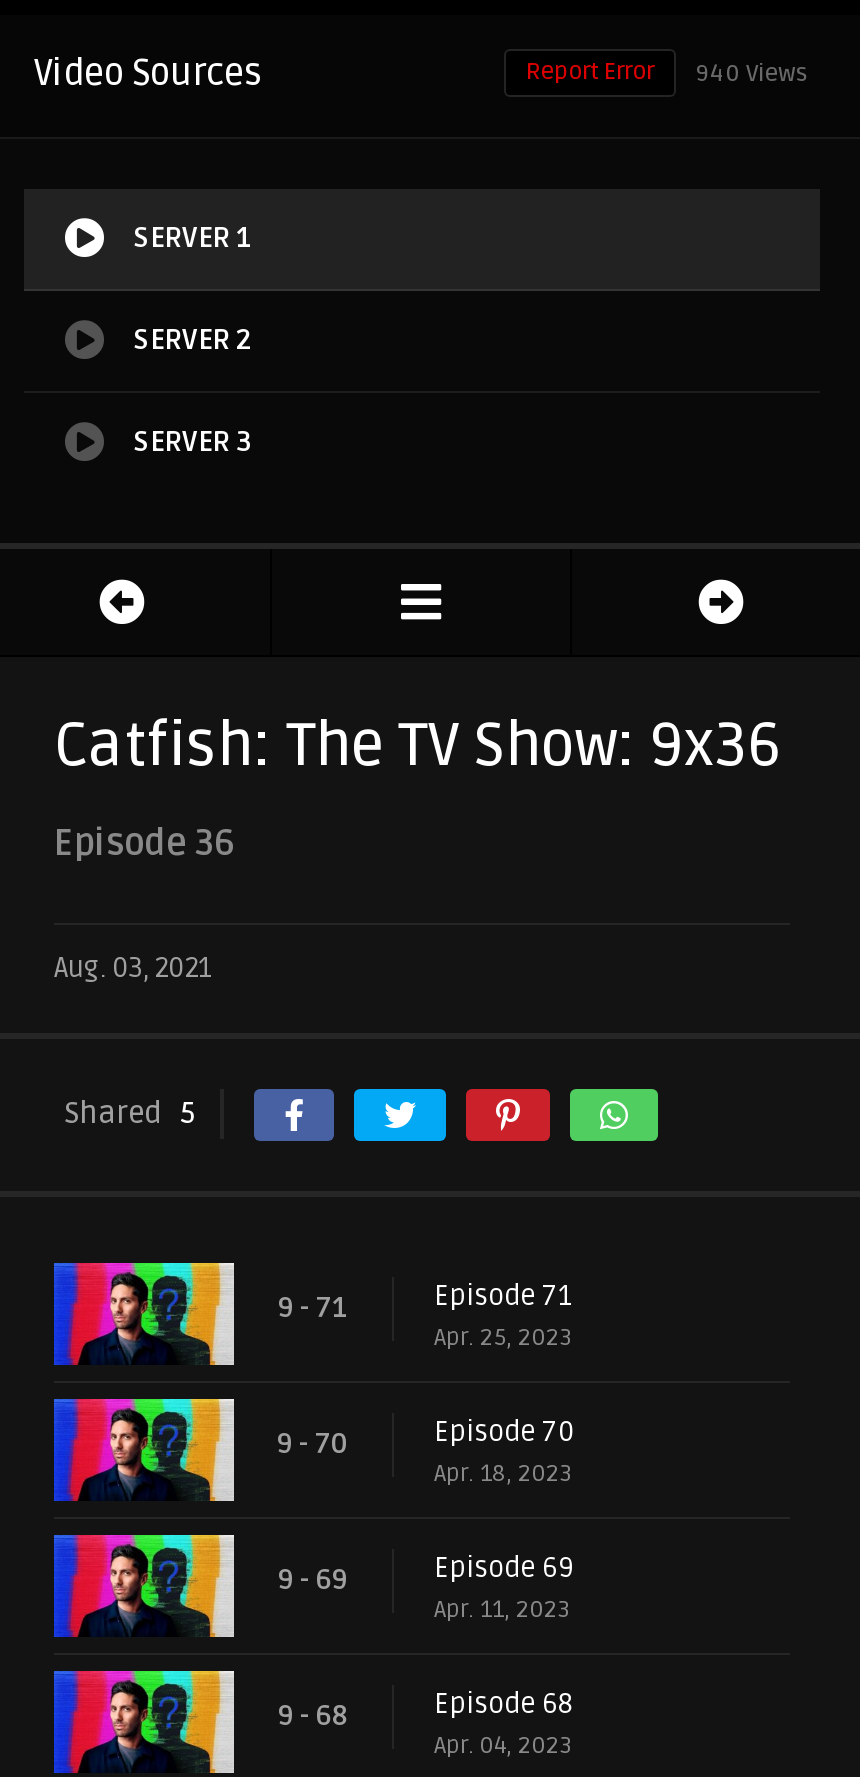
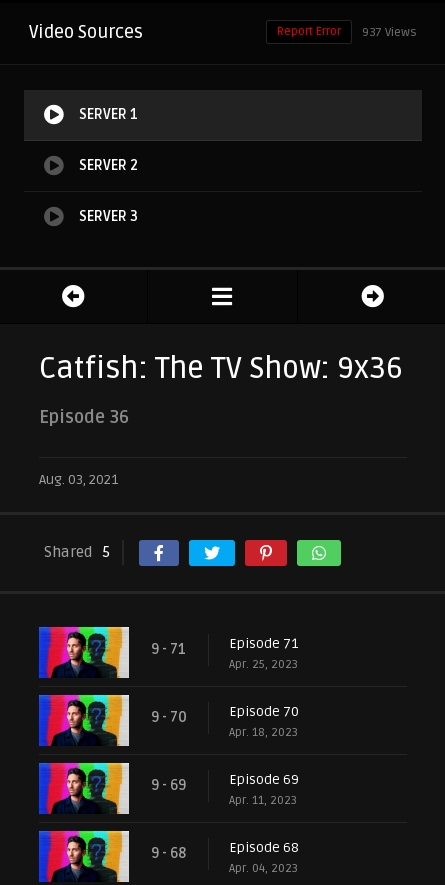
[526,57,810,89] Report Error 940 Views -> [277,24,417,40] Report Error 937 Views

